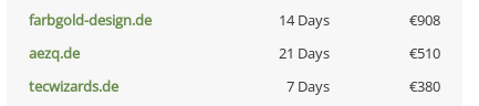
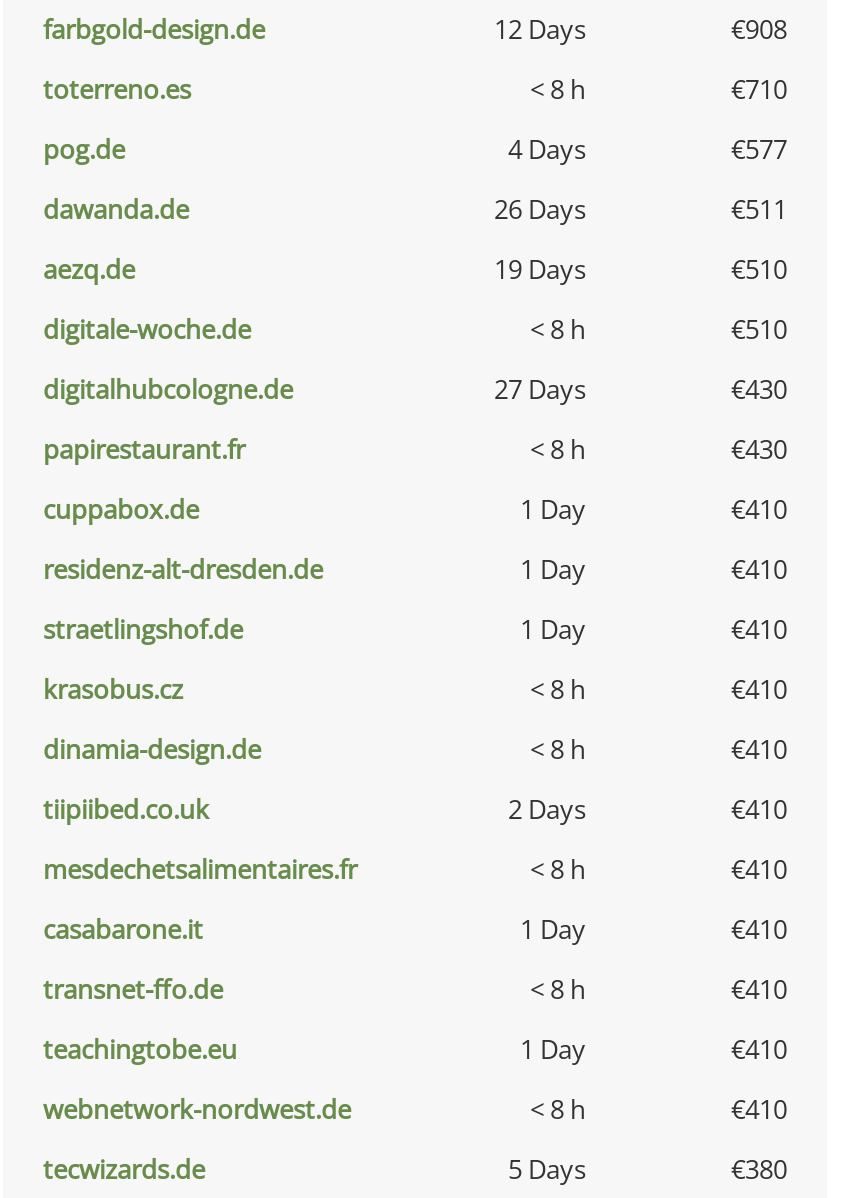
[278,10,329,30] 14 Days -> [494,11,586,47] 12 Days
none -> [43,71,787,227] toterreno.es | < 8 h | €710 | pog.de | 4 Days | €577 | dawanda.de | 26 Days | €511
[278,43,329,63] 21 Days -> [494,251,586,287] 19 Days
none -> [43,311,787,1127] digitale-woche.de | < 8 h | €510 | digitalhubcologne.de | 27 Days | €430 | papirestaurant.fr | < 8 h | €430 | cuppabox.de | 1 Day | €410 | residenz-alt-dresden.de | 1 Day | €410 | straetlingshof.de | 1 Day | €410 | krasobus.cz | < 8 h | €410 | dinamia-design.de | < 8 h | €410 | tiipiibed.co.uk | 2 Days | €410 | mesdechetsalimentaires.fr | < 8 h | €410 | casabarone.it | 1 Day | €410 | transnet-ffo.de | < 8 h | €410 | teachingtobe.eu | 1 Day | €410 | webnetwork-nordwest.de | < 8 h | €410
[286,76,329,96] 7 Days -> [508,1151,586,1187] 5 Days

